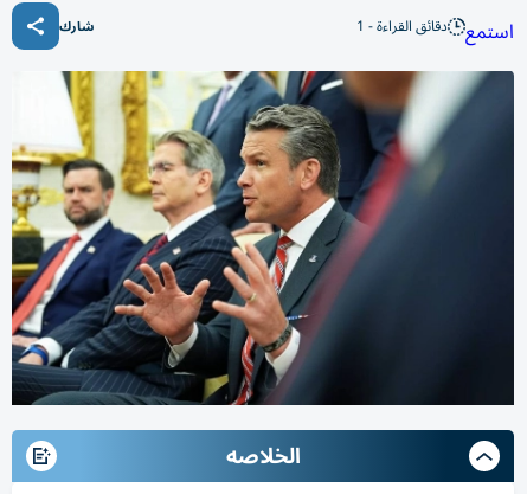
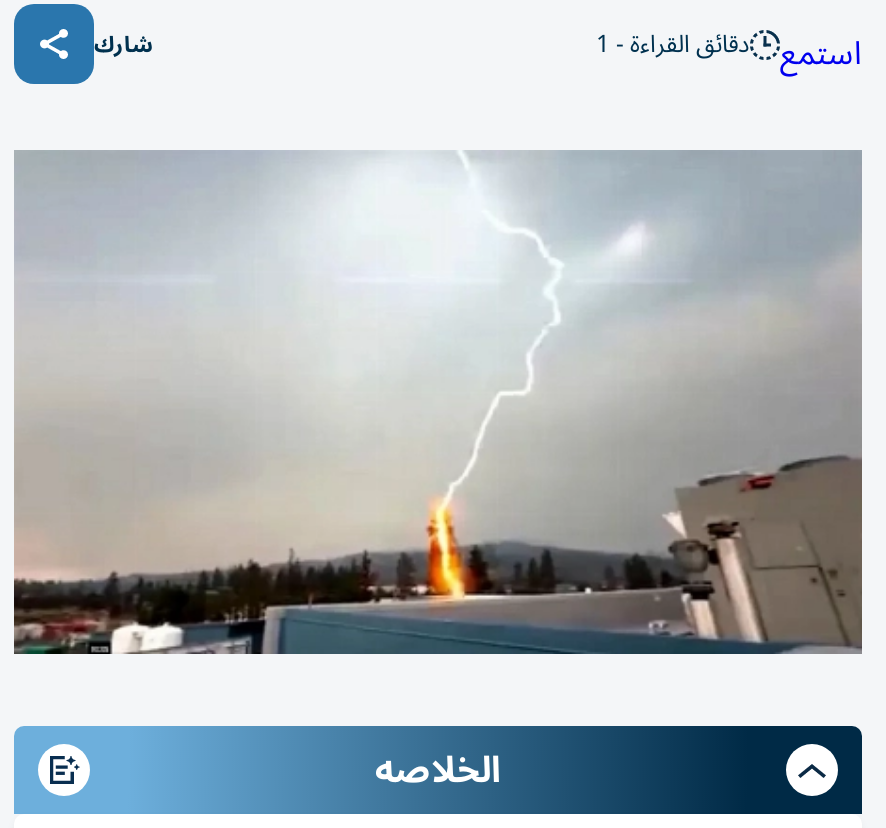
[11,70,515,406] [image] -> [14,120,862,684] [image]

